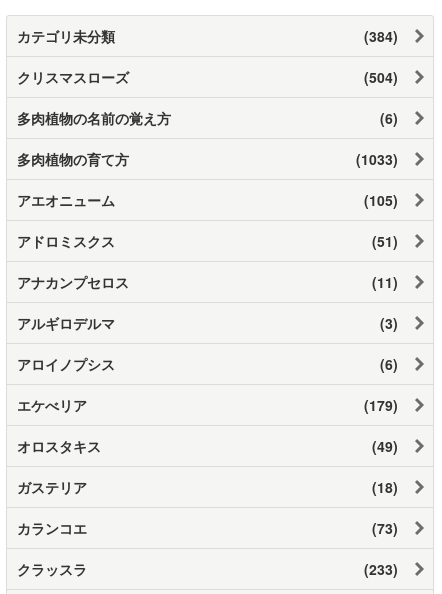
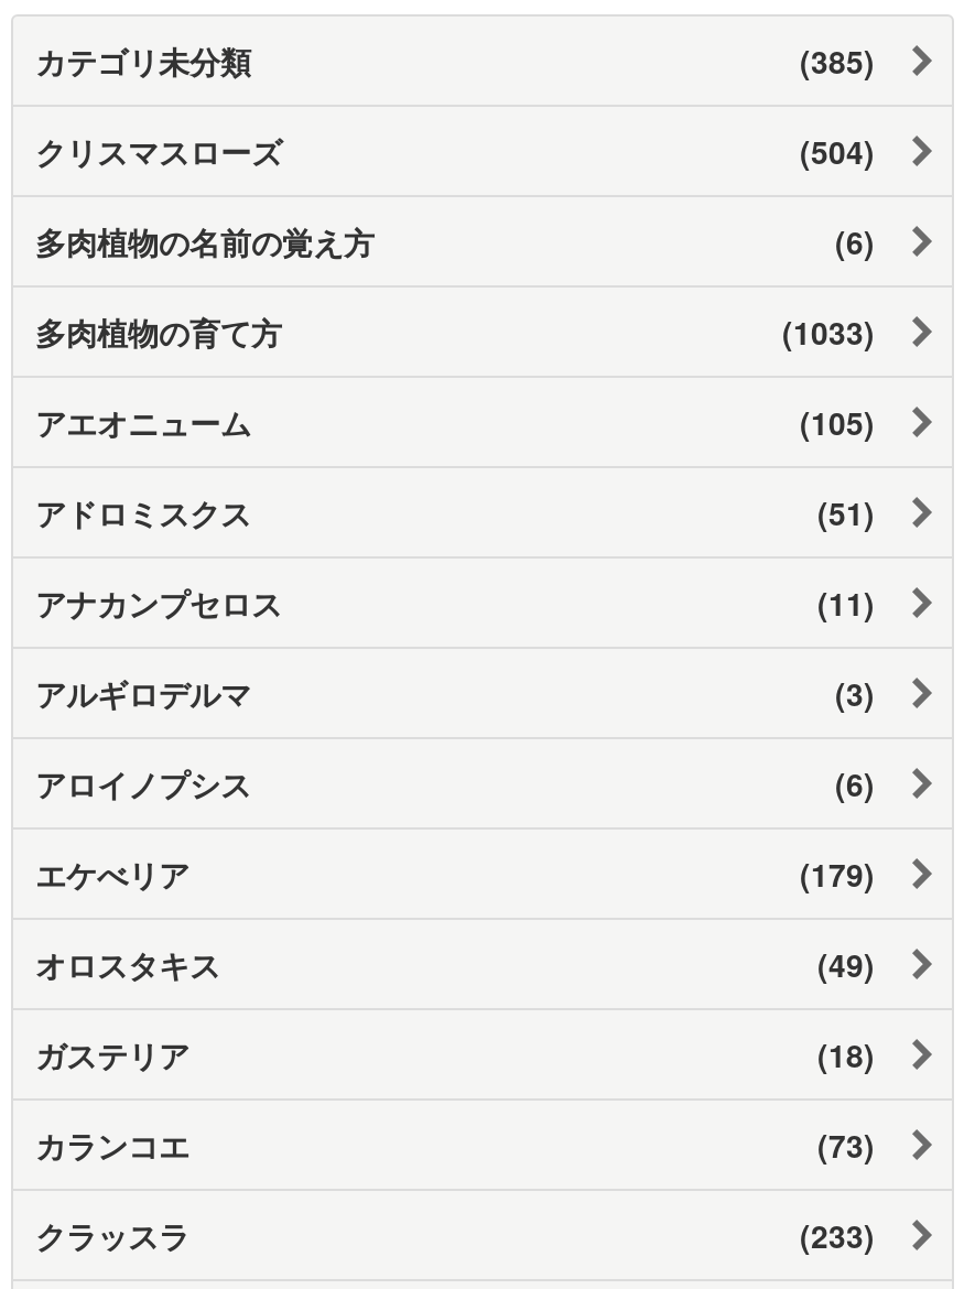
[364,26,398,46] (384) -> [800,38,875,82] (385)

